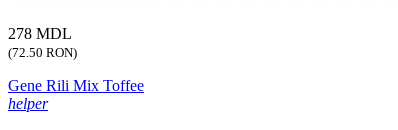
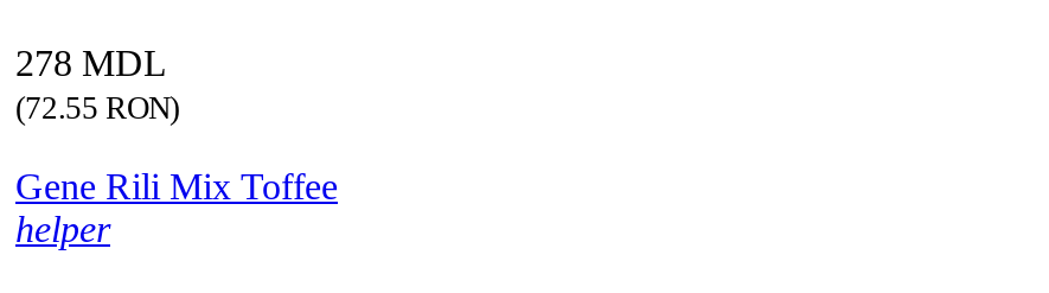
[8,44,77,59] (72.50 RON) -> [15,89,179,125] (72.55 RON)

